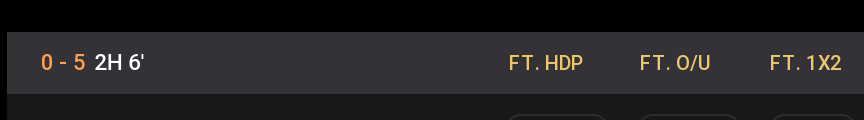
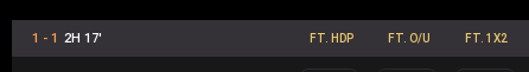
[41,50,147,76] 0 - 5 2H 6' -> [32,31,102,46] 1 - 1 2H 17'

